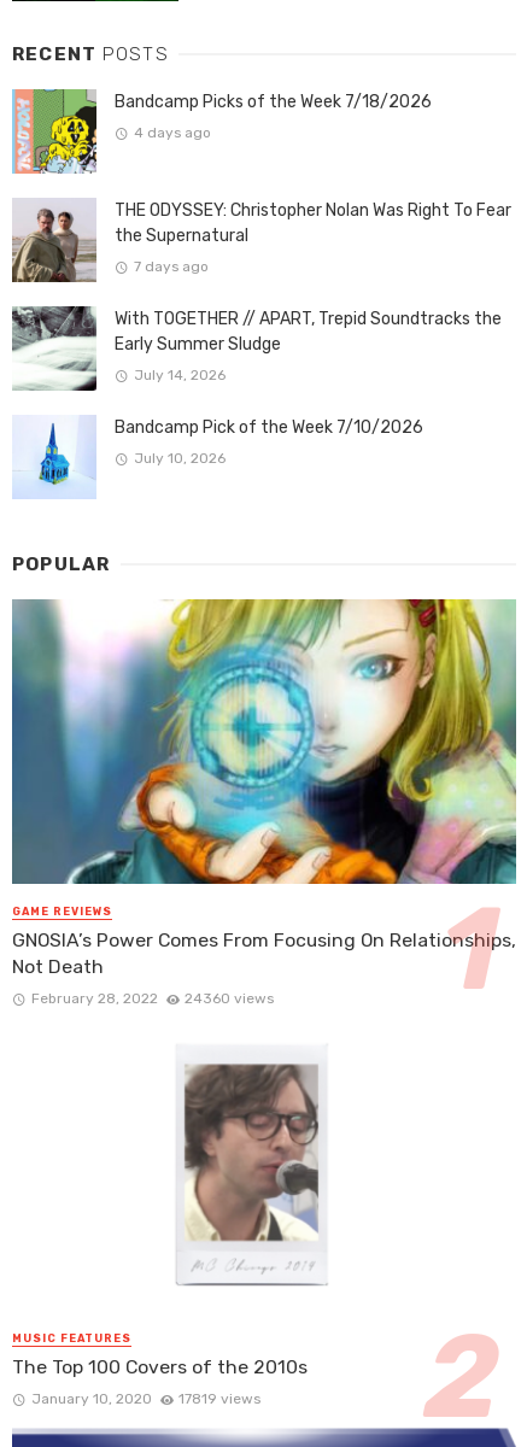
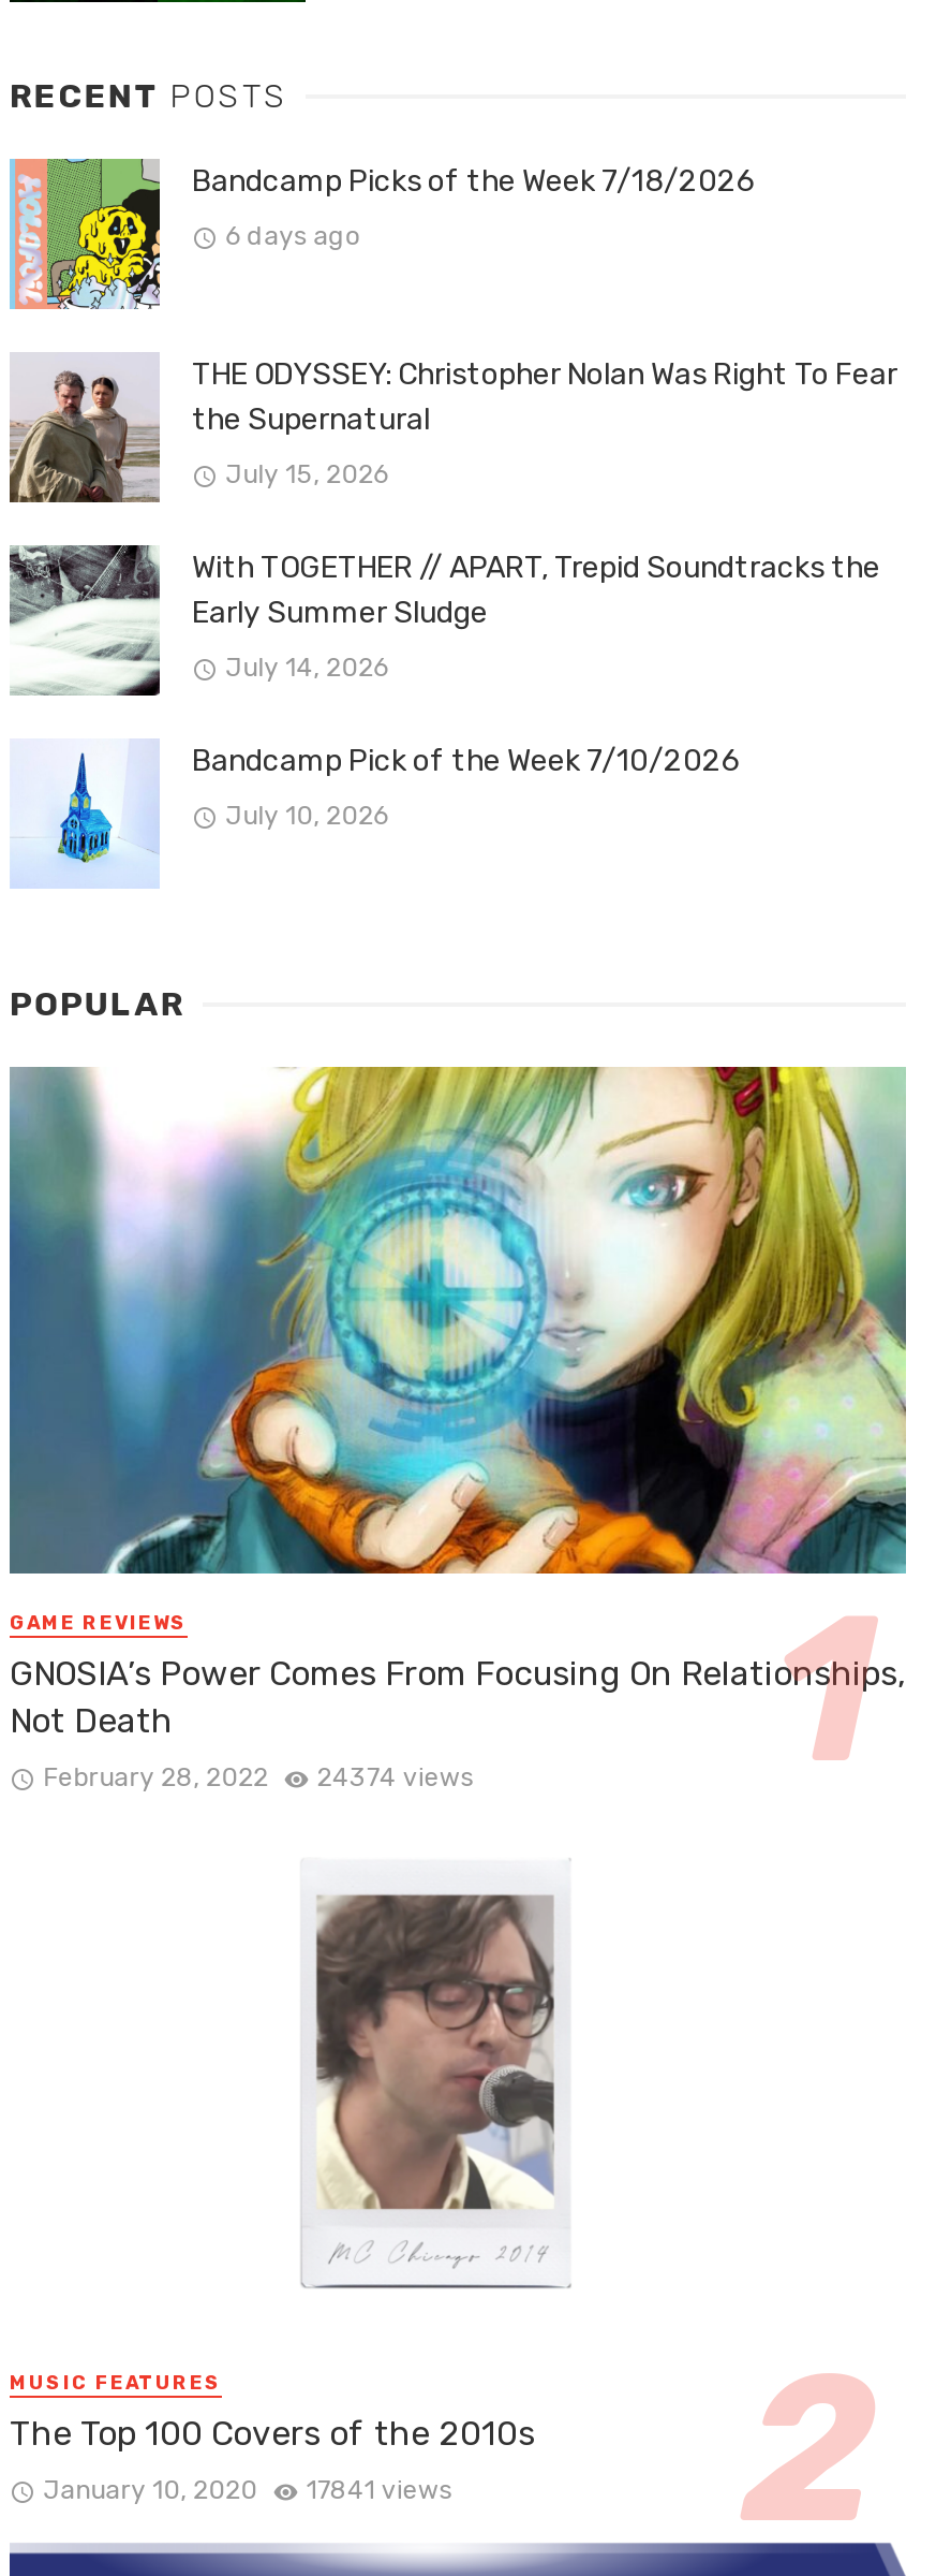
[133,124,211,141] 4 days ago -> [225,221,360,251] 6 days ago
[133,258,208,275] 7 days ago -> [225,459,388,489] July 15, 2026
[31,990,274,1007] February 28, 2022 24360 views -> [43,1762,474,1792] February 28, 2022 24374 views
[31,1391,261,1407] January 10, 2020 17819 views -> [43,2476,452,2506] January 10, 2020 17841 views

